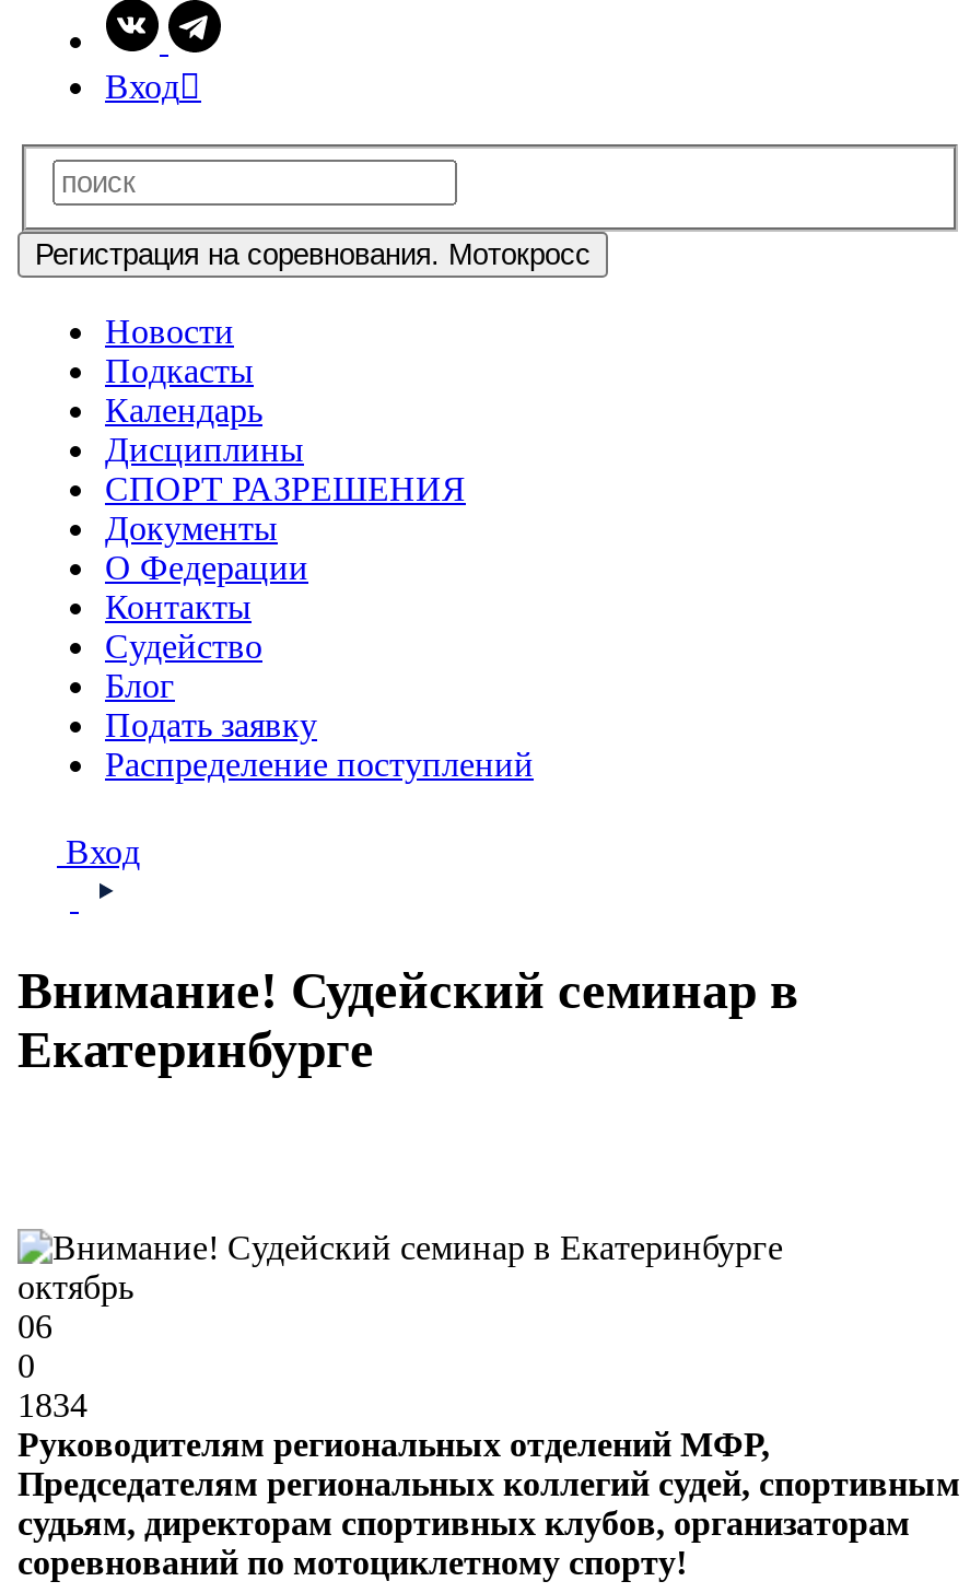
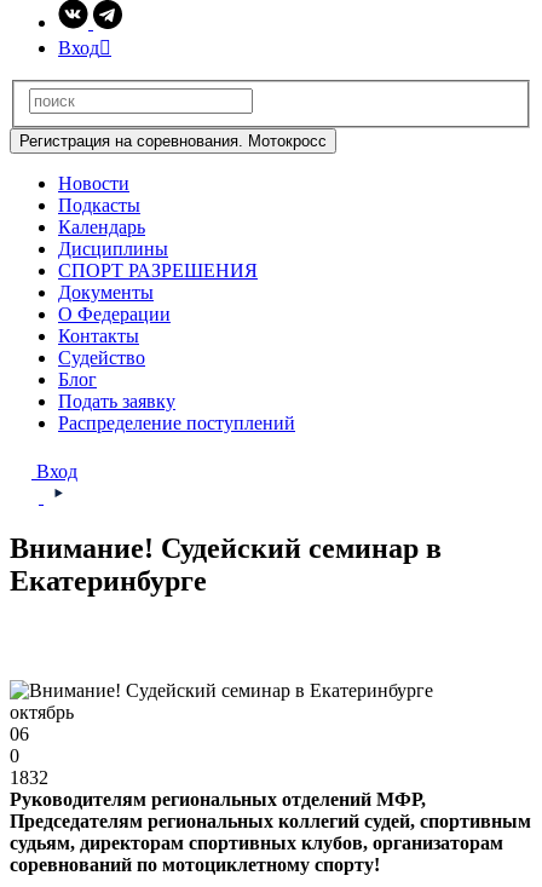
[17,1387,87,1424] 1834 -> [10,767,48,788] 1832

